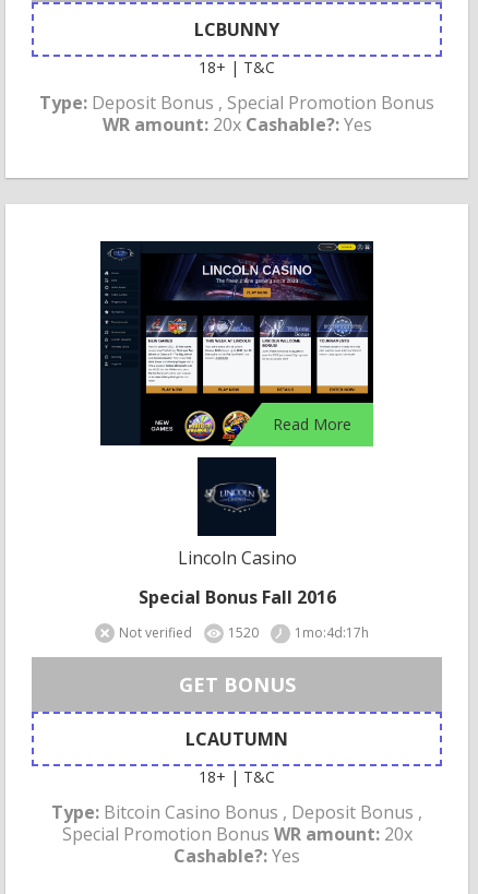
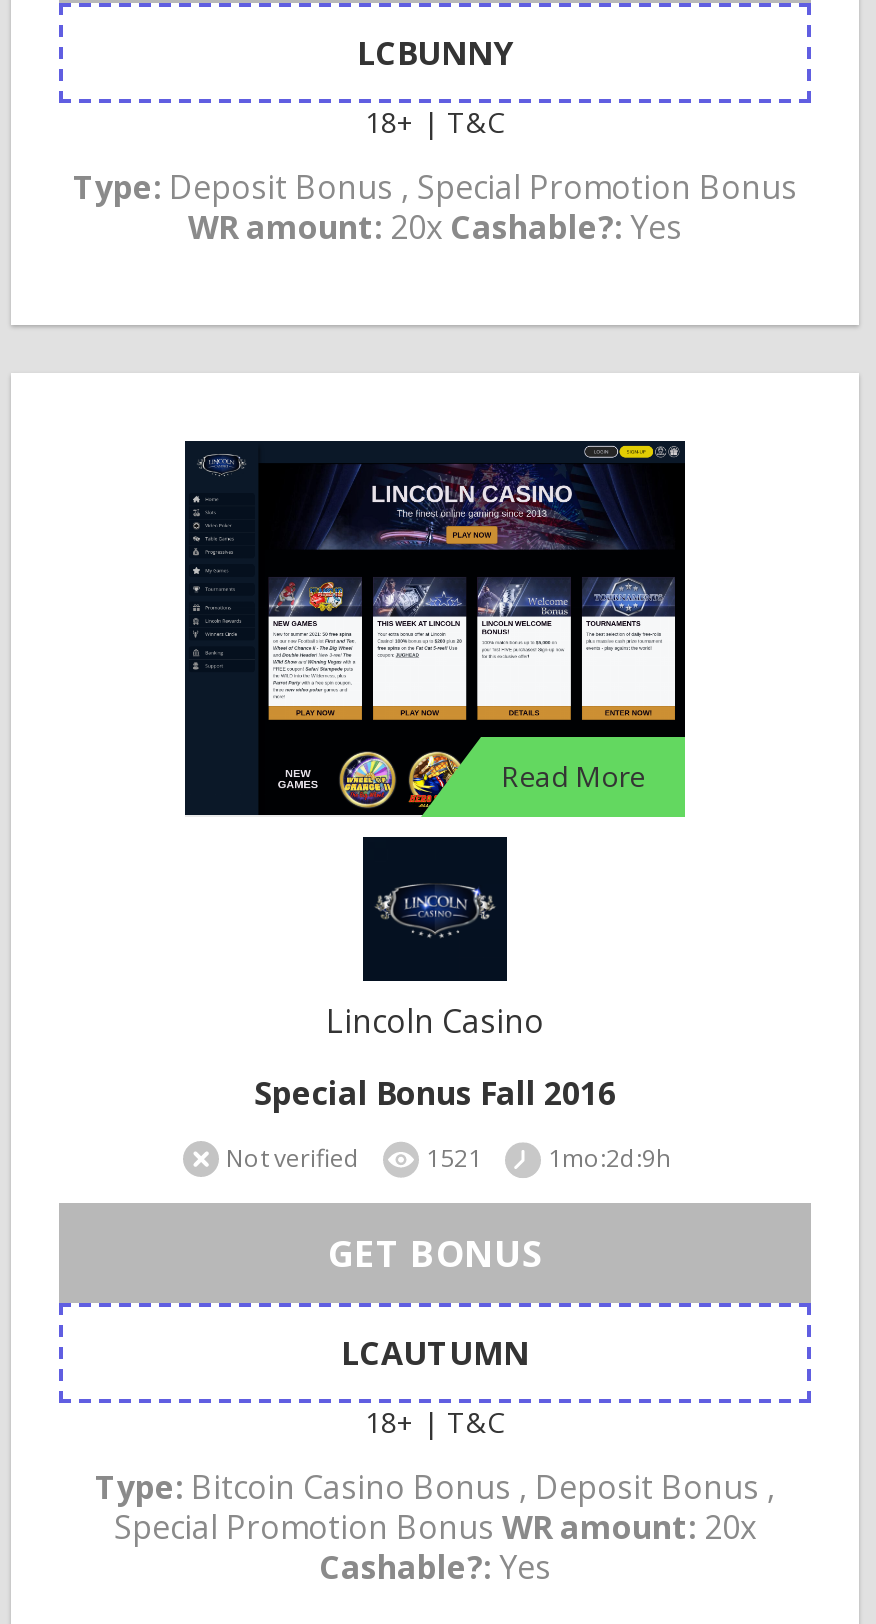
[228,623,369,642] 1520 | 1mo:4d:17h -> [426,1140,670,1174] 1521 | 1mo:2d:9h

